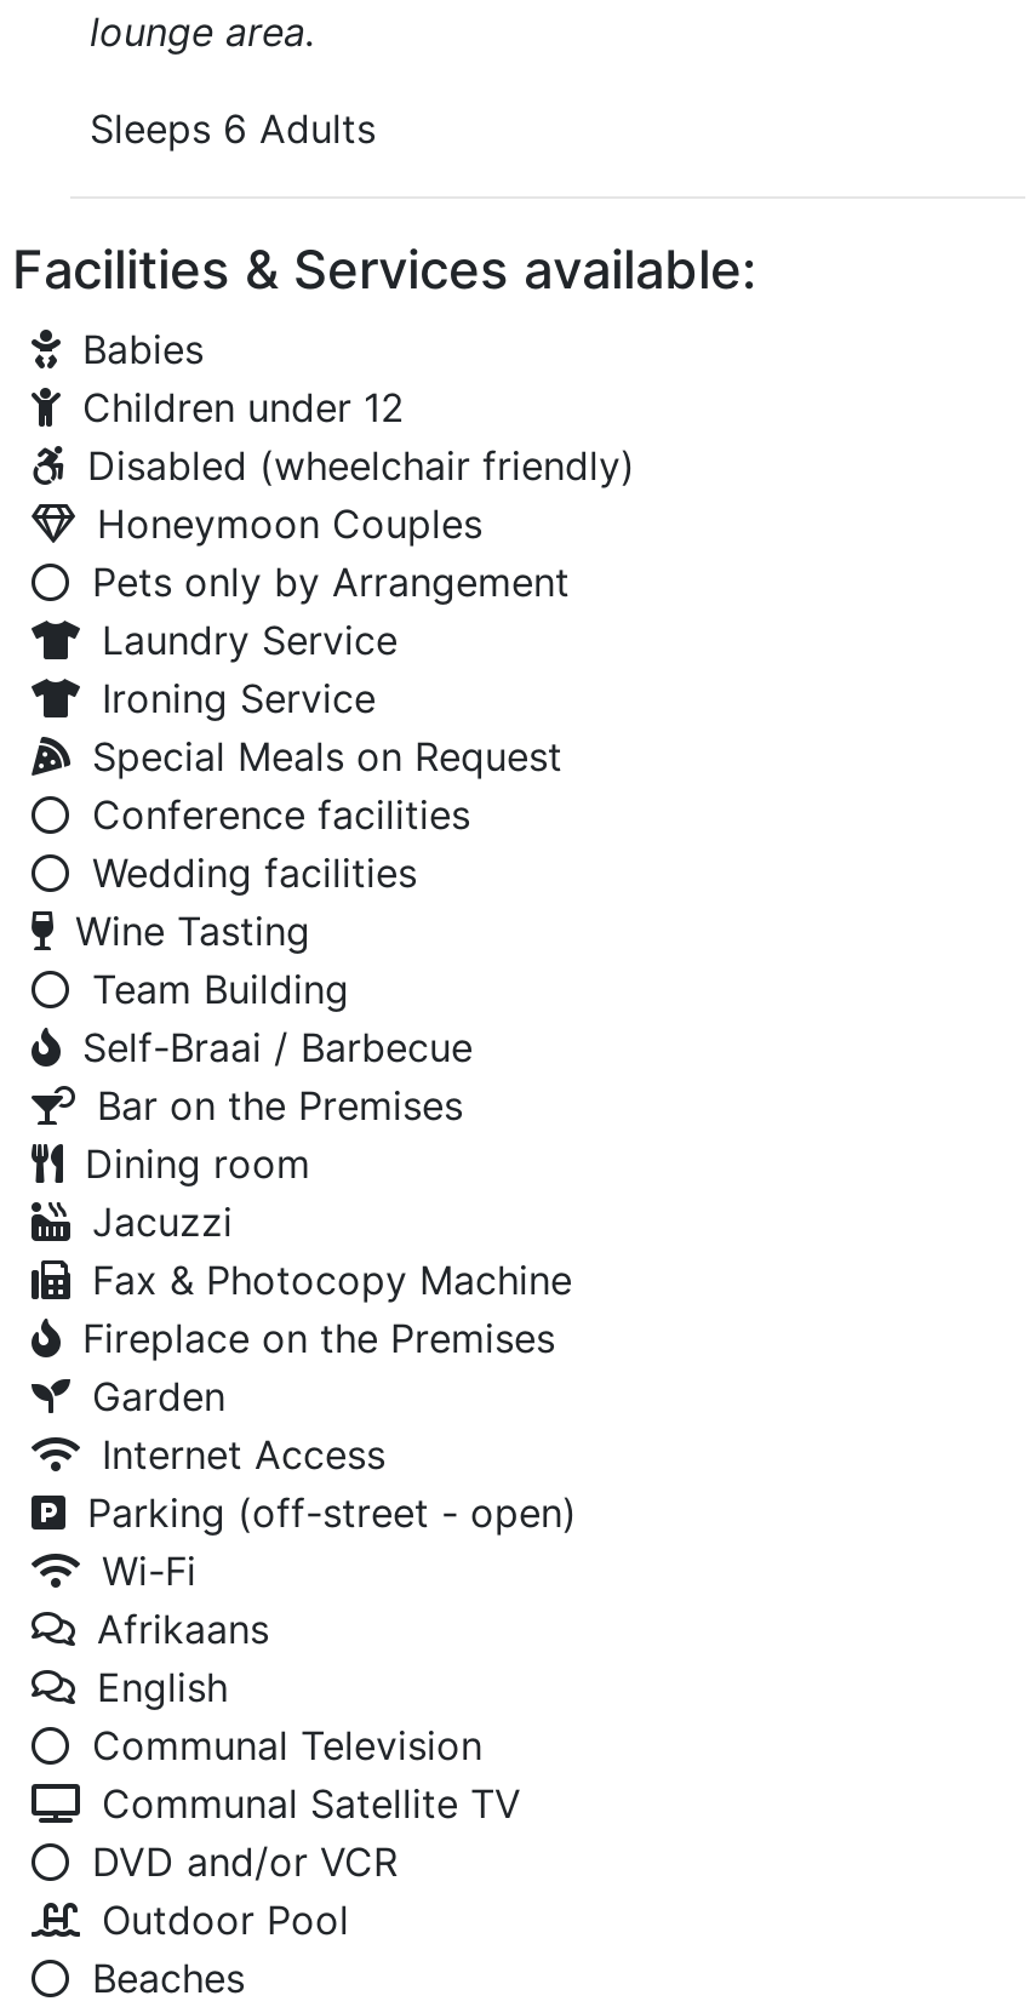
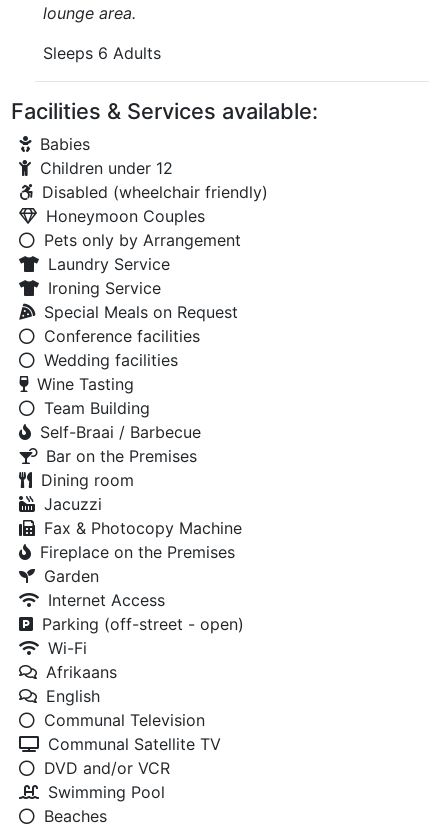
[102,1895,349,1944] Outdoor Pool -> [48,782,165,802] Swimming Pool

